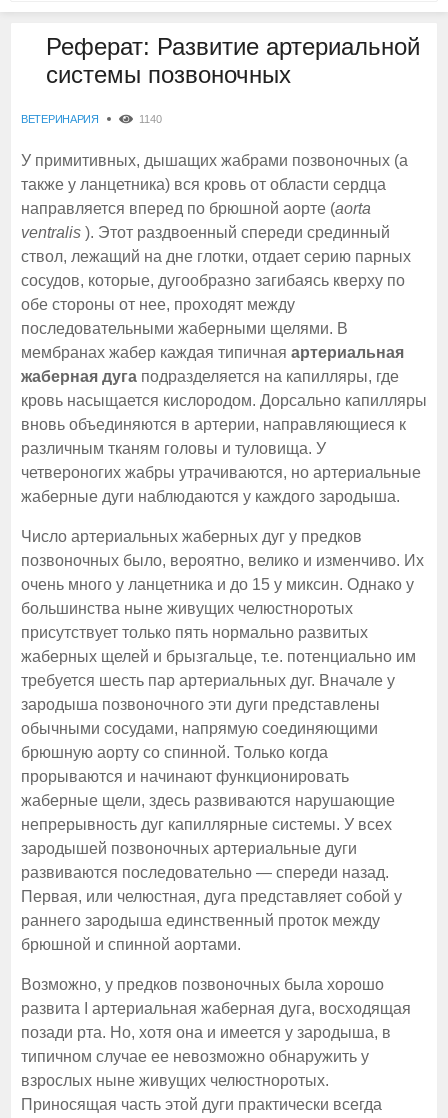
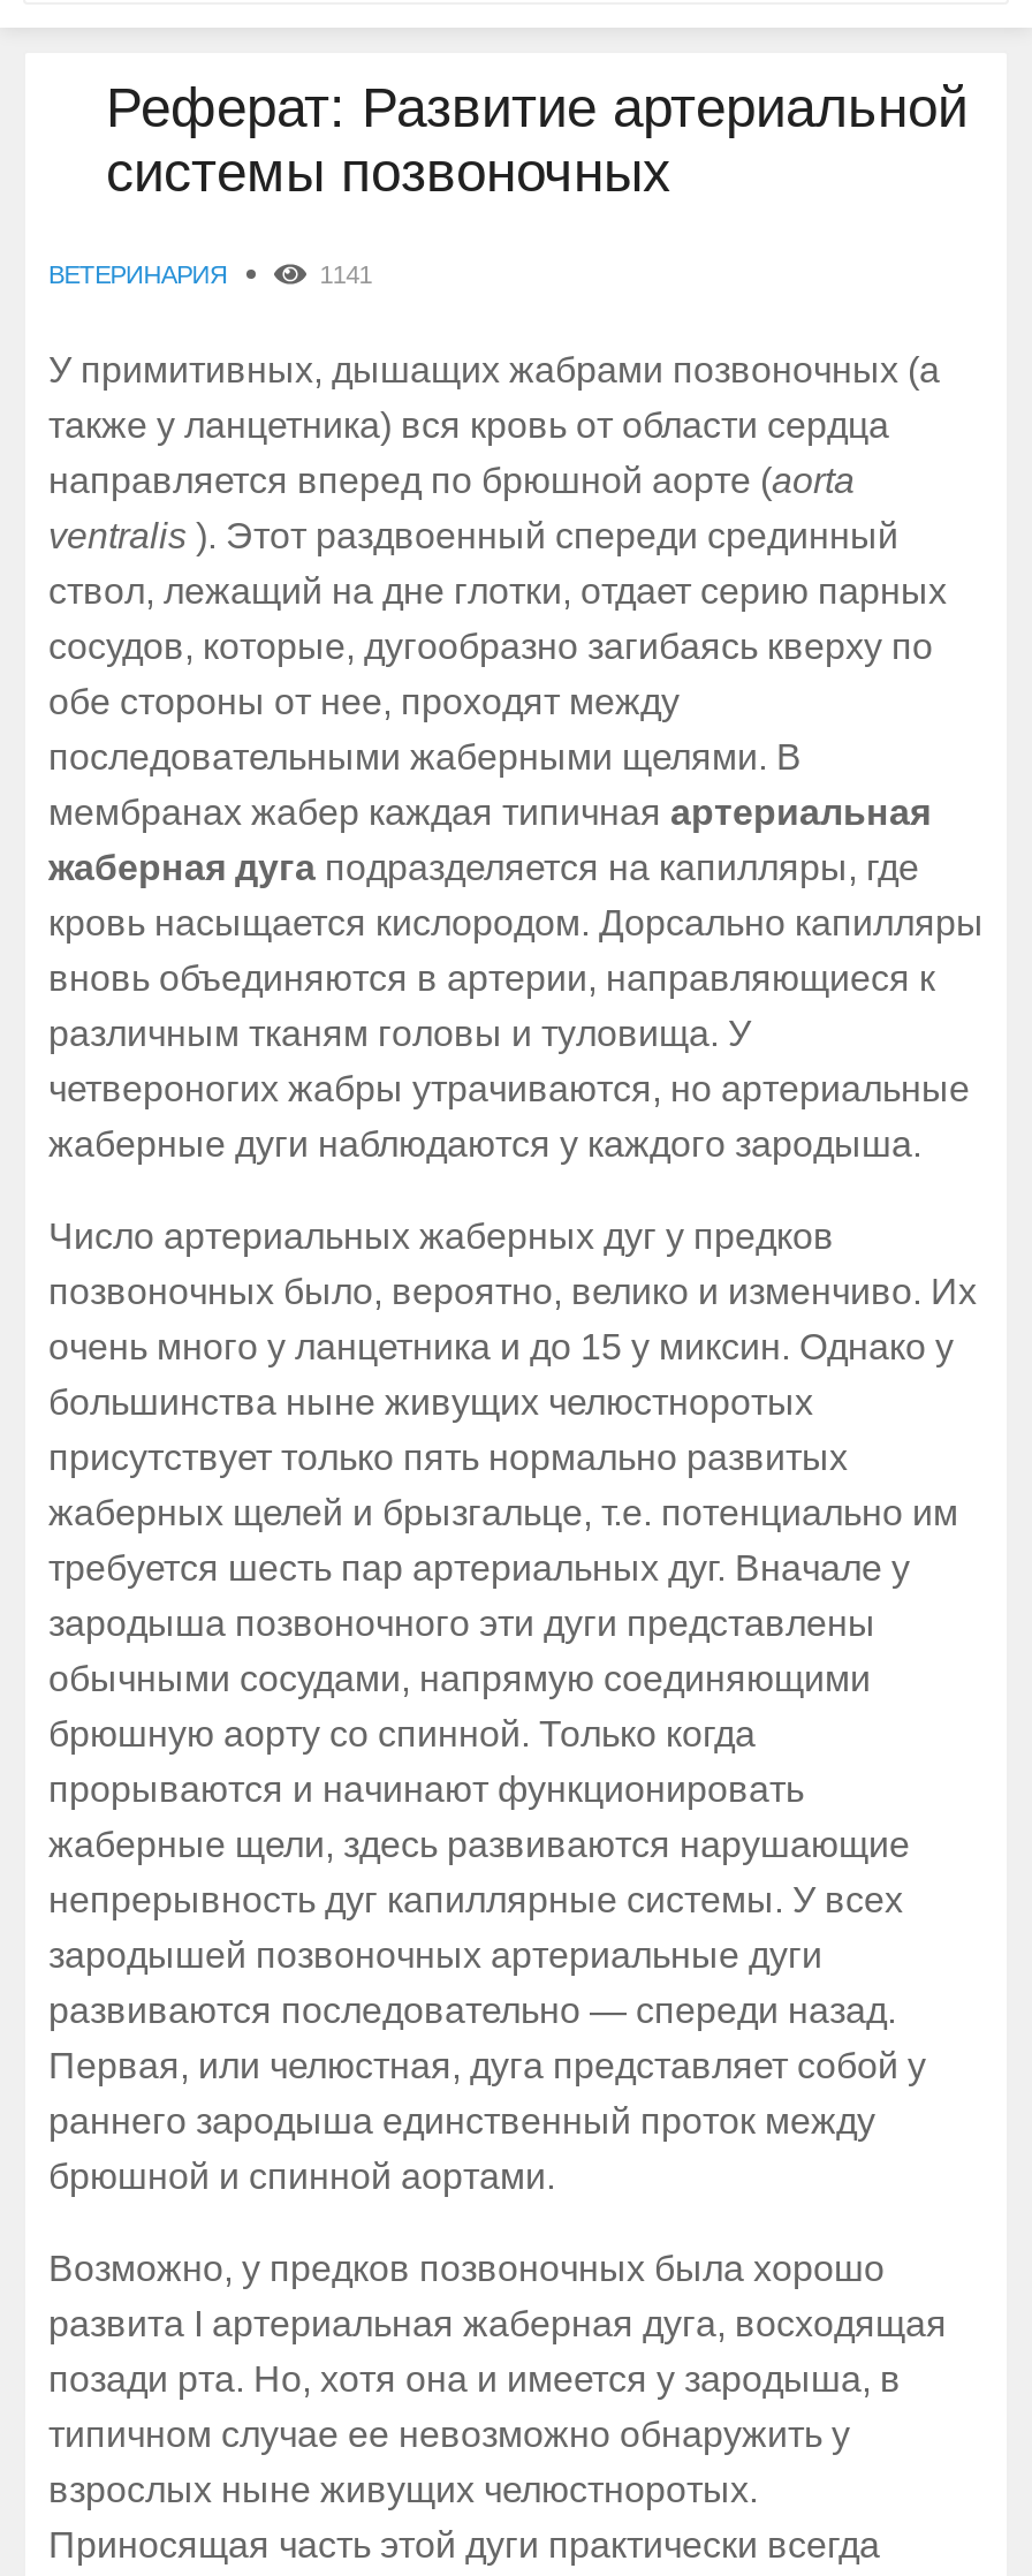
[139,113,161,125] 1140 -> [320,260,372,288] 1141

